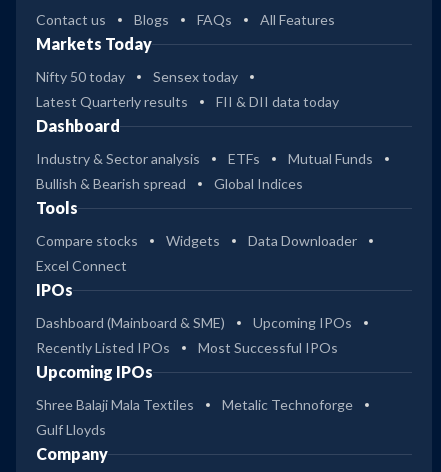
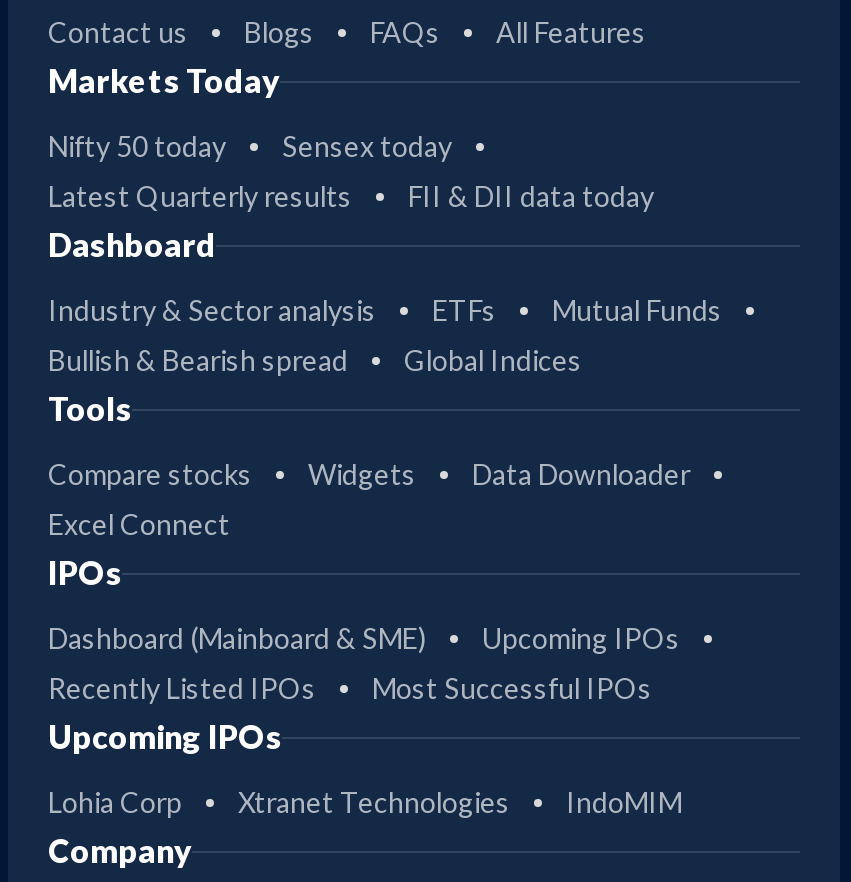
[36,396,353,438] Shree Balaji Mala Textiles | Metalic Technoforge | Gulf Lloyds -> [48,785,682,819] Lohia Corp | Xtranet Technologies | IndoMIM

